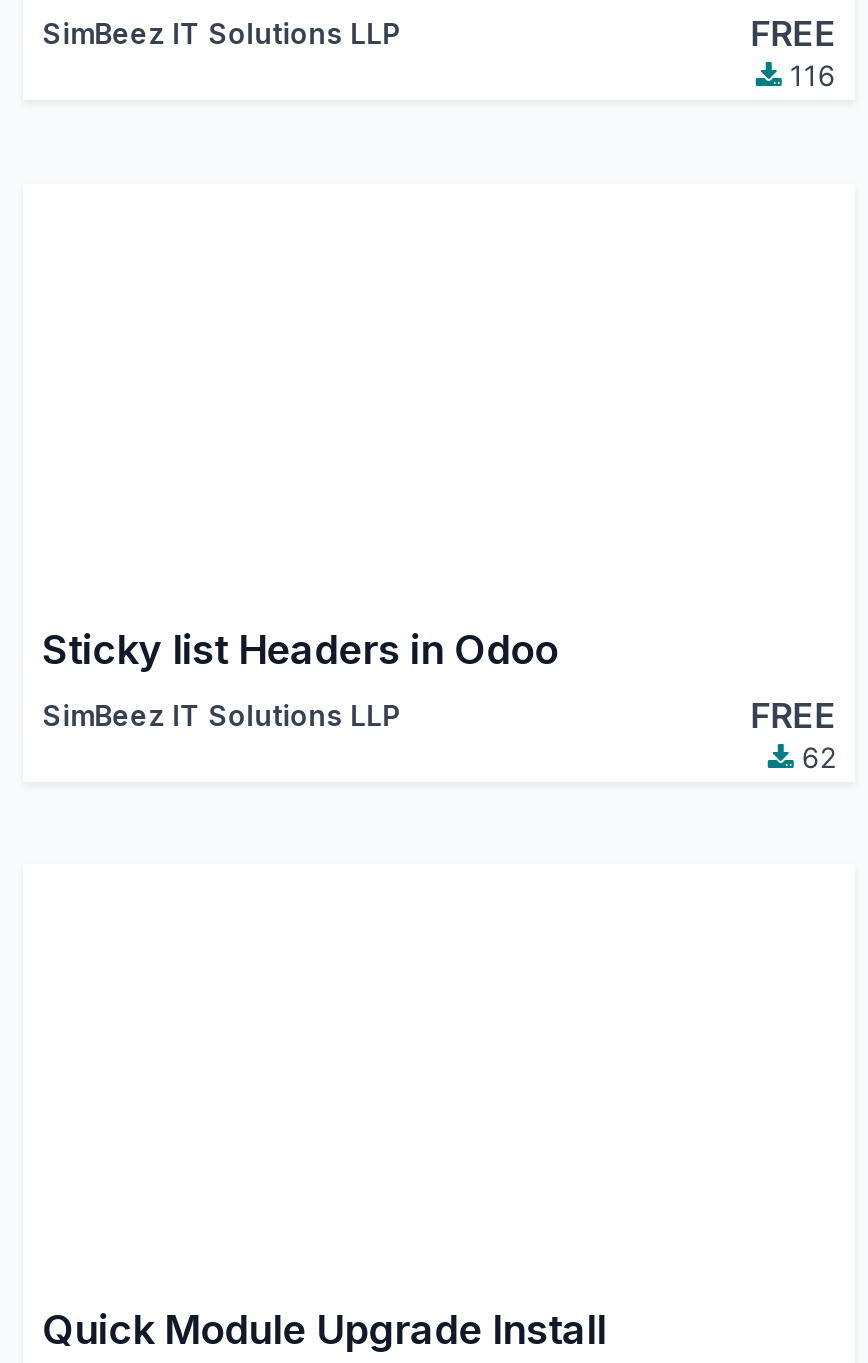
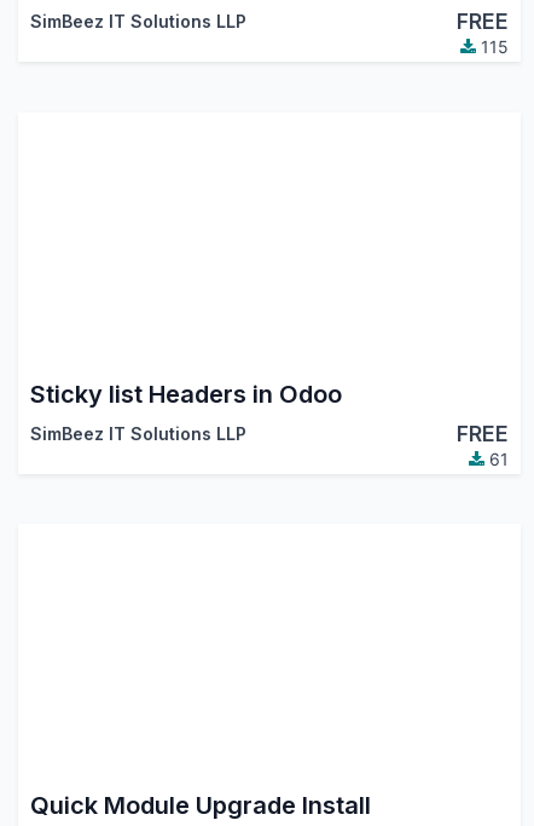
[782,59,836,93] 116 -> [476,37,509,57] 115
[794,739,836,773] 62 -> [485,448,509,469] 61

